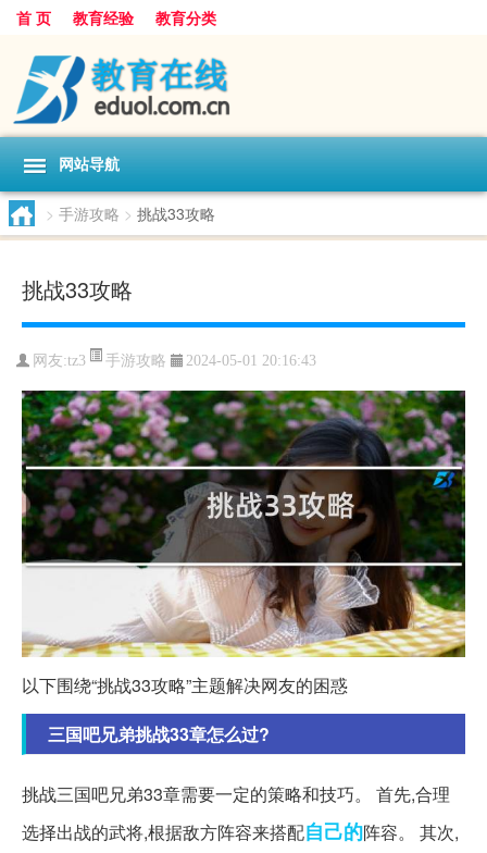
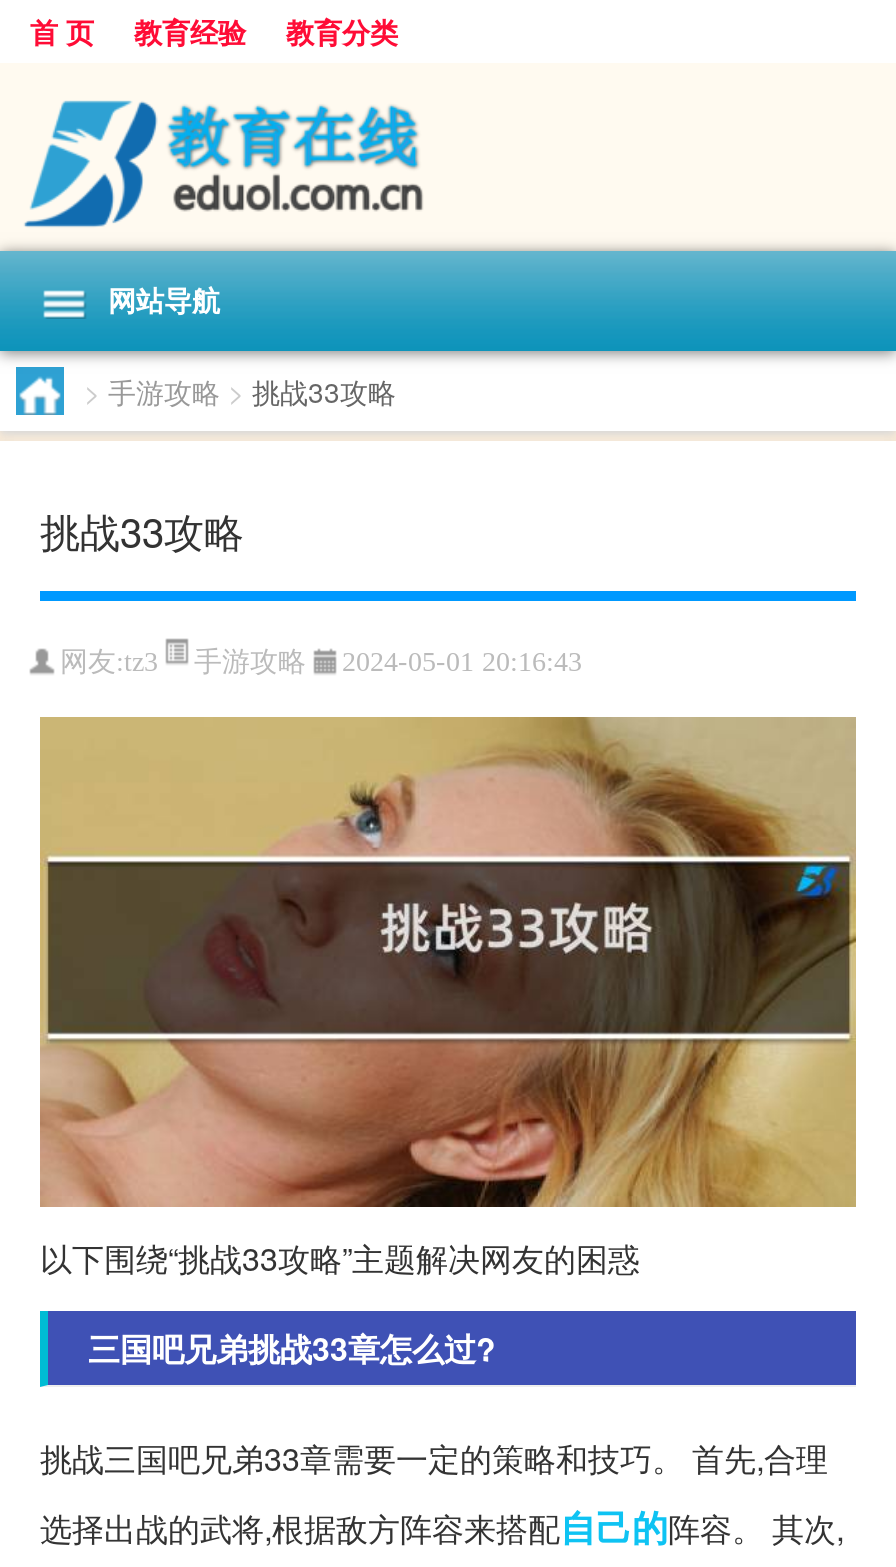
[21,390,466,658] [image] -> [38,715,858,1209] [image]

